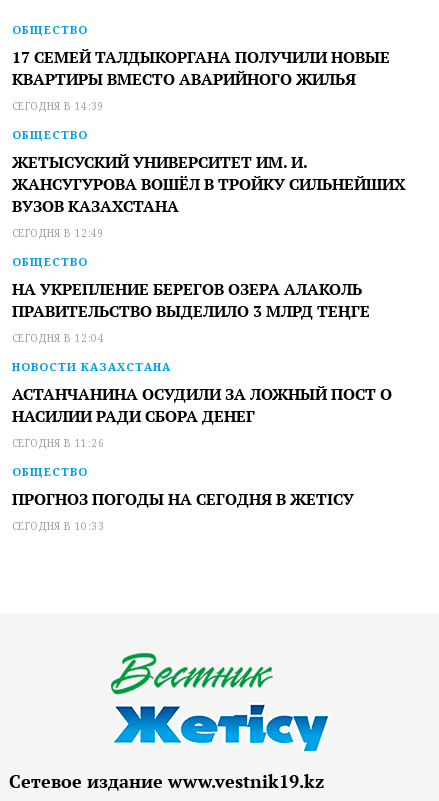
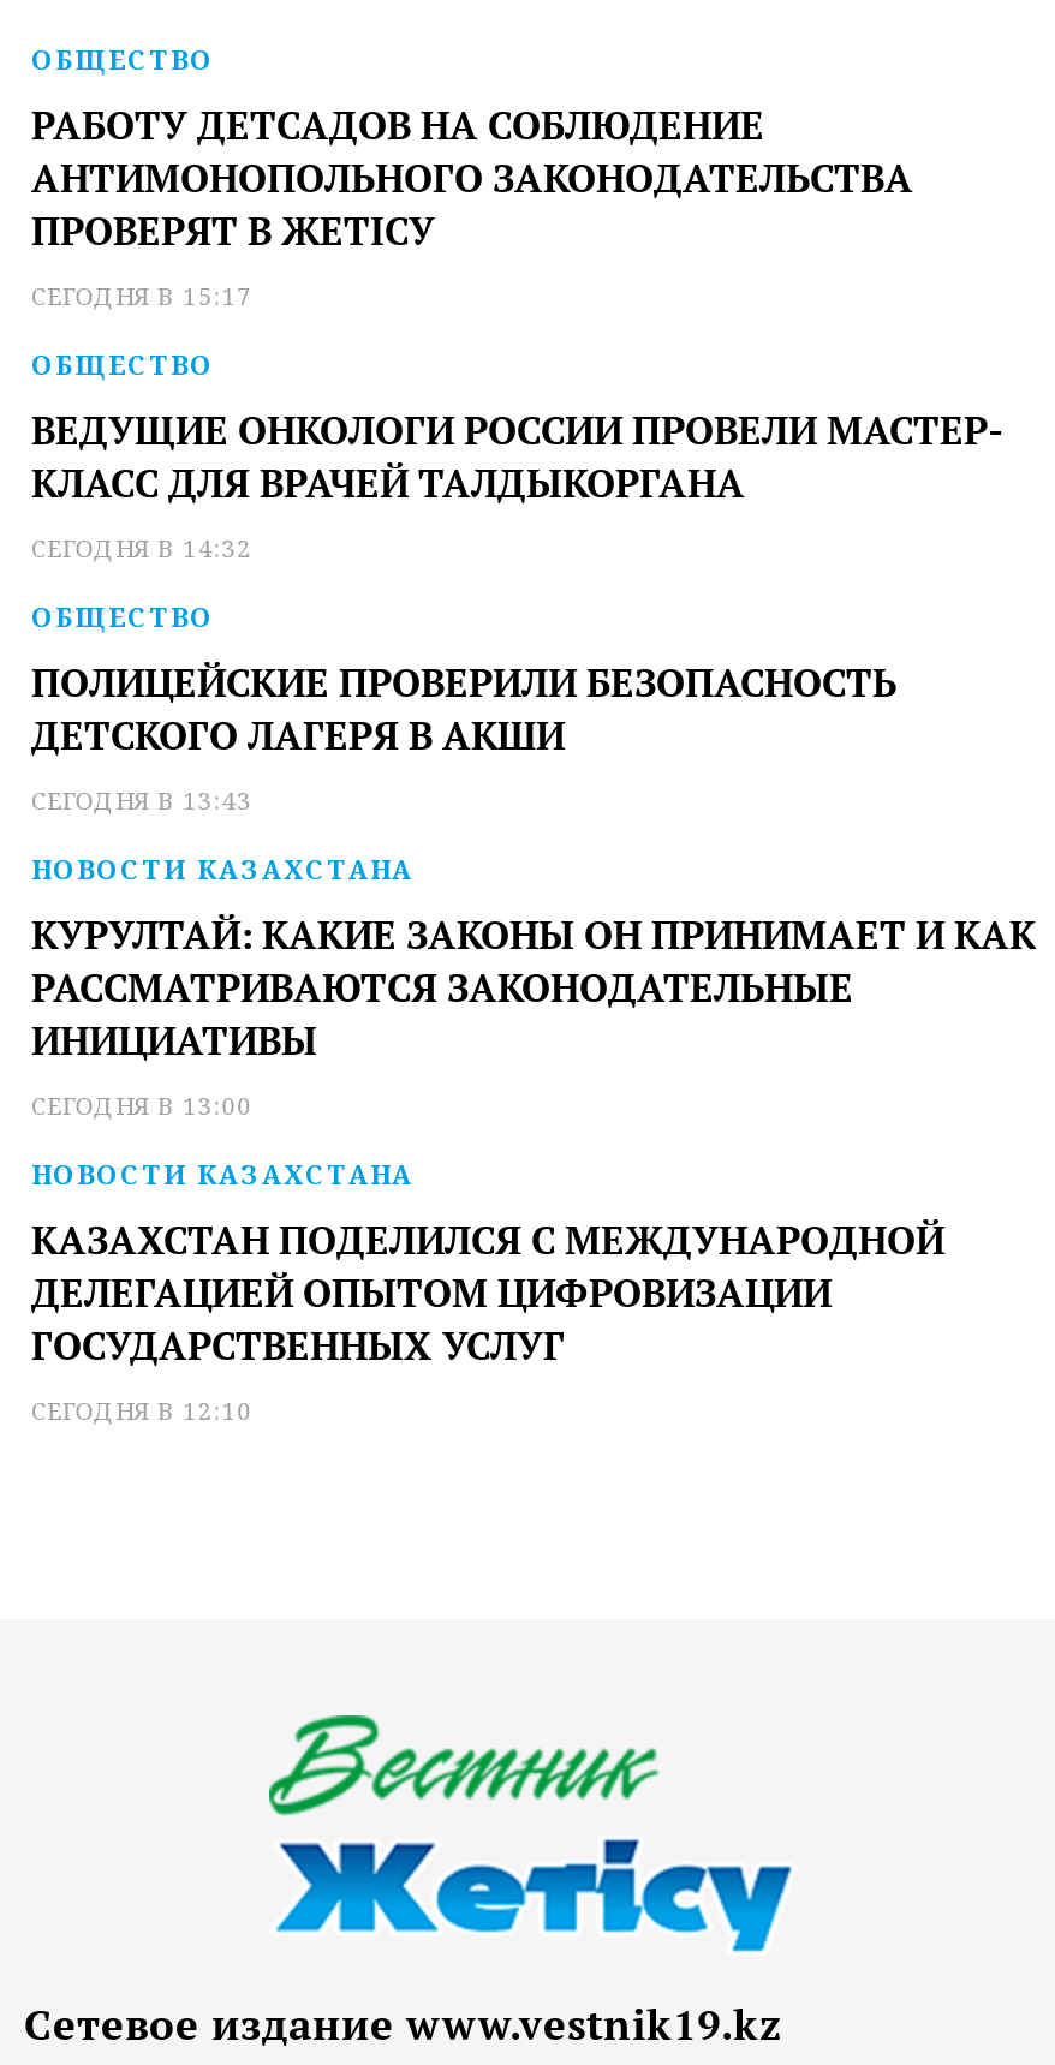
[12,46,390,113] 17 СЕМЕЙ ТАЛДЫКОРГАНА ПОЛУЧИЛИ НОВЫЕ | КВАРТИРЫ ВМЕСТО АВАРИЙНОГО ЖИЛЬЯ | СЕГОДНЯ В 14:39 -> [31,98,913,312] РАБОТУ ДЕТСАДОВ НА СОБЛЮДЕНИЕ | АНТИМОНОПОЛЬНОГО ЗАКОНОДАТЕЛЬСТВА | ПРОВЕРЯТ В ЖЕТІСУ | СЕГОДНЯ В 15:17
[12,151,406,240] ЖЕТЫСУСКИЙ УНИВЕРСИТЕТ ИМ. И. | ЖАНСУГУРОВА ВОШЁЛ В ТРОЙКУ СИЛЬНЕЙШИХ | ВУЗОВ КАЗАХСТАНА | СЕГОДНЯ В 12:49 -> [31,403,1005,564] ВЕДУЩИЕ ОНКОЛОГИ РОССИИ ПРОВЕЛИ МАСТЕР- | КЛАСС ДЛЯ ВРАЧЕЙ ТАЛДЫКОРГАНА | СЕГОДНЯ В 14:32
[12,278,370,345] НА УКРЕПЛЕНИЕ БЕРЕГОВ ОЗЕРА АЛАКОЛЬ | ПРАВИТЕЛЬСТВО ВЫДЕЛИЛО 3 МЛРД ТЕҢГЕ | СЕГОДНЯ В 12:04 -> [31,655,896,816] ПОЛИЦЕЙСКИЕ ПРОВЕРИЛИ БЕЗОПАСНОСТЬ | ДЕТСКОГО ЛАГЕРЯ В АКШИ | СЕГОДНЯ В 13:43
[12,383,392,450] АСТАНЧАНИНА ОСУДИЛИ ЗА ЛОЖНЫЙ ПОСТ О | НАСИЛИИ РАДИ СБОРА ДЕНЕГ | СЕГОДНЯ В 11:26 -> [31,907,1036,1121] КУРУЛТАЙ: КАКИЕ ЗАКОНЫ ОН ПРИНИМАЕТ И КАК | РАССМАТРИВАЮТСЯ ЗАКОНОДАТЕЛЬНЫЕ | ИНИЦИАТИВЫ | СЕГОДНЯ В 13:00
[12,464,354,533] ОБЩЕСТВО | ПРОГНОЗ ПОГОДЫ НА СЕГОДНЯ В ЖЕТІСУ | СЕГОДНЯ В 10:33 -> [31,1155,944,1426] НОВОСТИ КАЗАХСТАНА | КАЗАХСТАН ПОДЕЛИЛСЯ С МЕЖДУНАРОДНОЙ | ДЕЛЕГАЦИЕЙ ОПЫТОМ ЦИФРОВИЗАЦИИ | ГОСУДАРСТВЕННЫХ УСЛУГ | СЕГОДНЯ В 12:10

